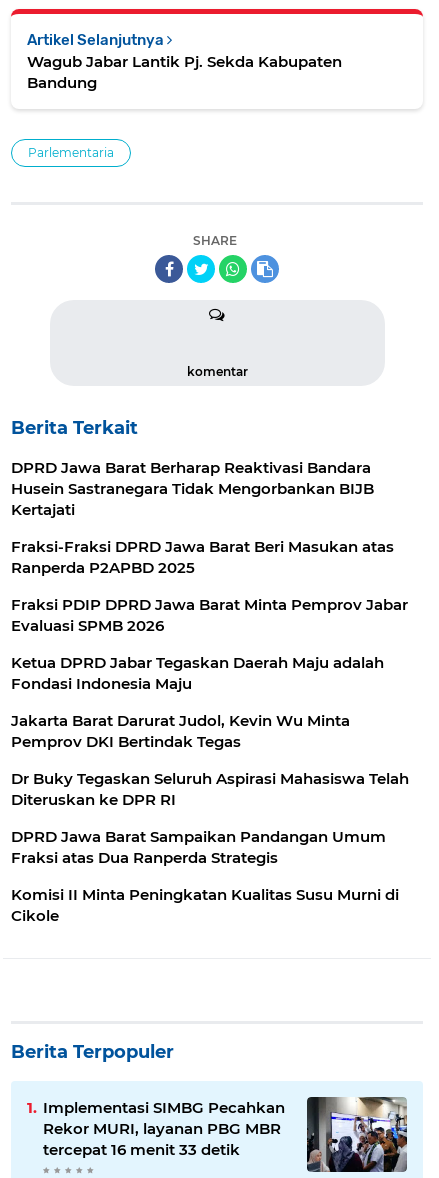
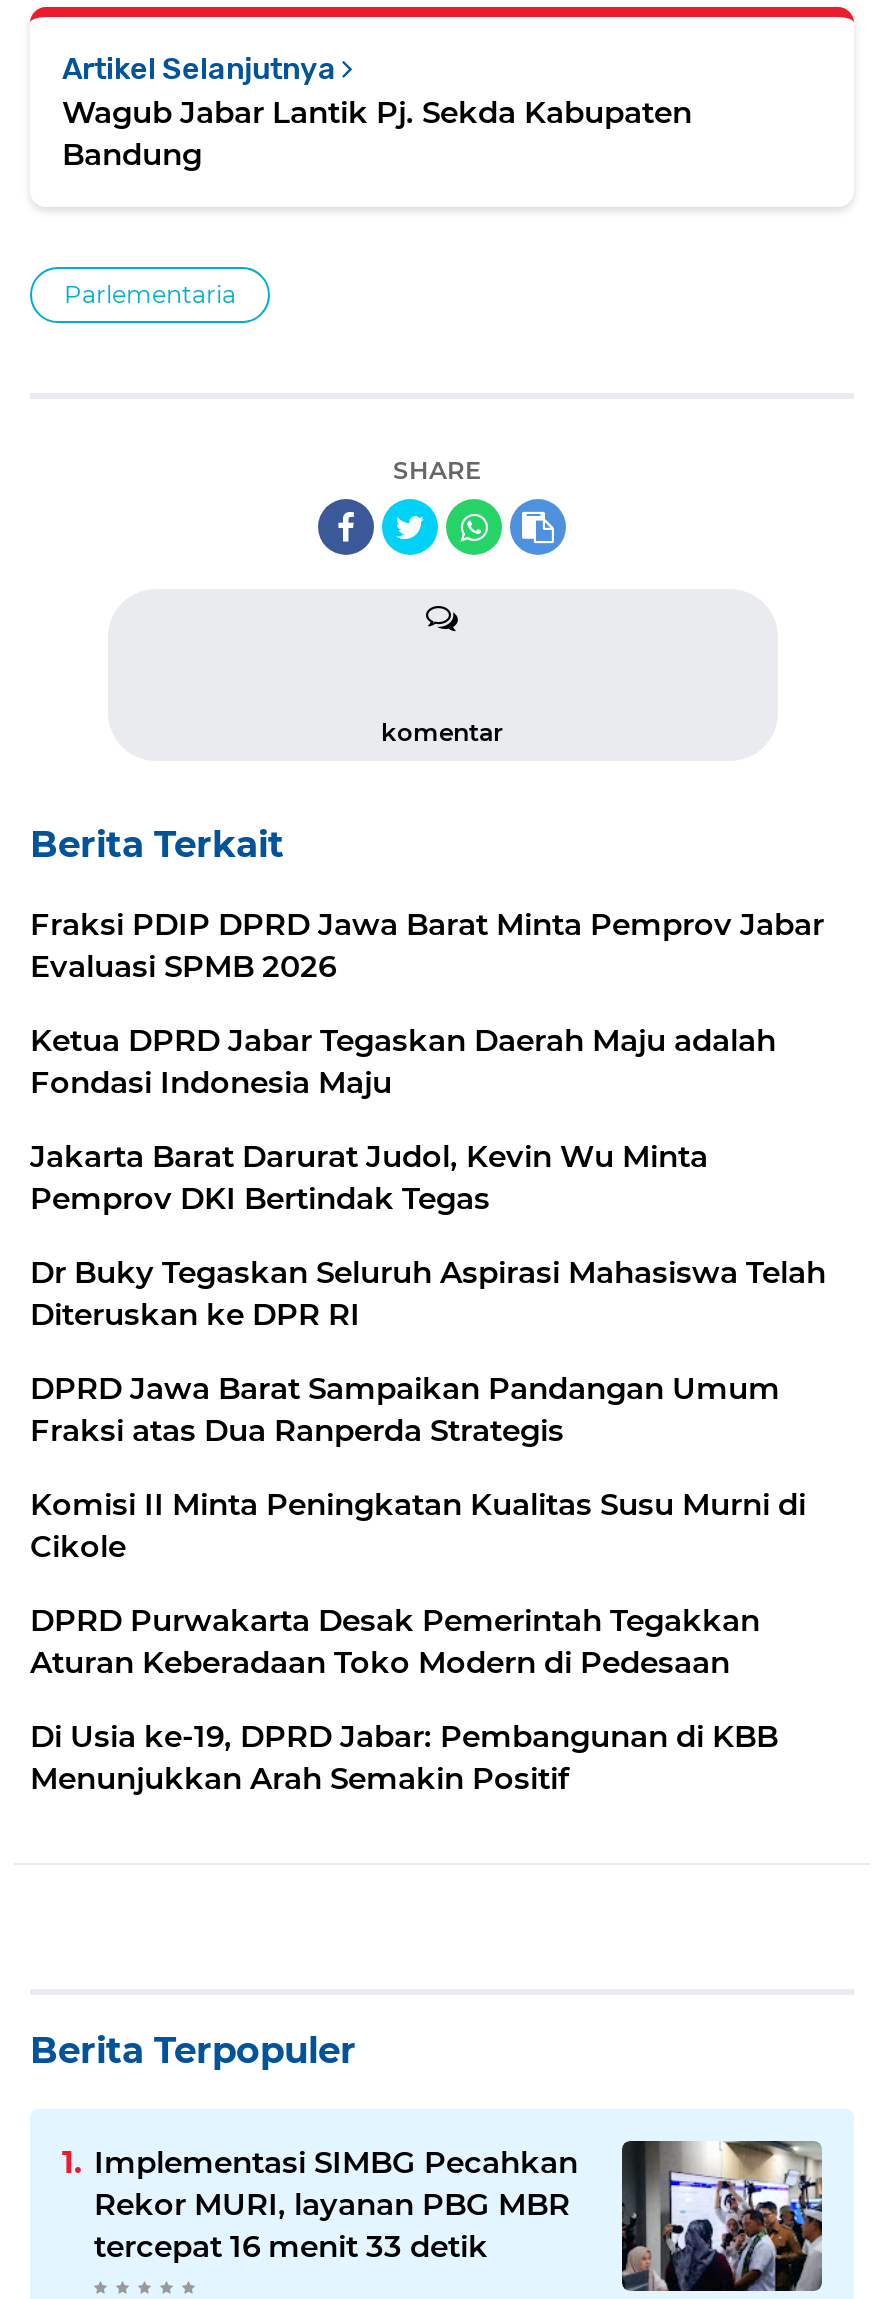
[11,458,394,577] DPRD Jawa Barat Berharap Reaktivasi Bandara | Husein Sastranegara Tidak Mengorbankan BIJB | Kertajati | Fraksi-Fraksi DPRD Jawa Barat Beri Masukan atas | Ranperda P2APBD 2025 -> none
moved [11,595,409,925] -> [30,905,826,1565]: Fraksi PDIP DPRD Jawa Barat Minta Pemprov Jabar | Evaluasi SPMB 2026 | Ketua DPRD Jabar Tegaskan Daerah Maju adalah | ... | Komisi II Minta Peningkatan Kualitas Susu Murni di | Cikole
none -> [30,1601,778,1797] DPRD Purwakarta Desak Pemerintah Tegakkan | Aturan Keberadaan Toko Modern di Pedesaan | Di Usia ke-19, DPRD Jabar: Pembangunan di KBB | Menunjukkan Arah Semakin Positif

